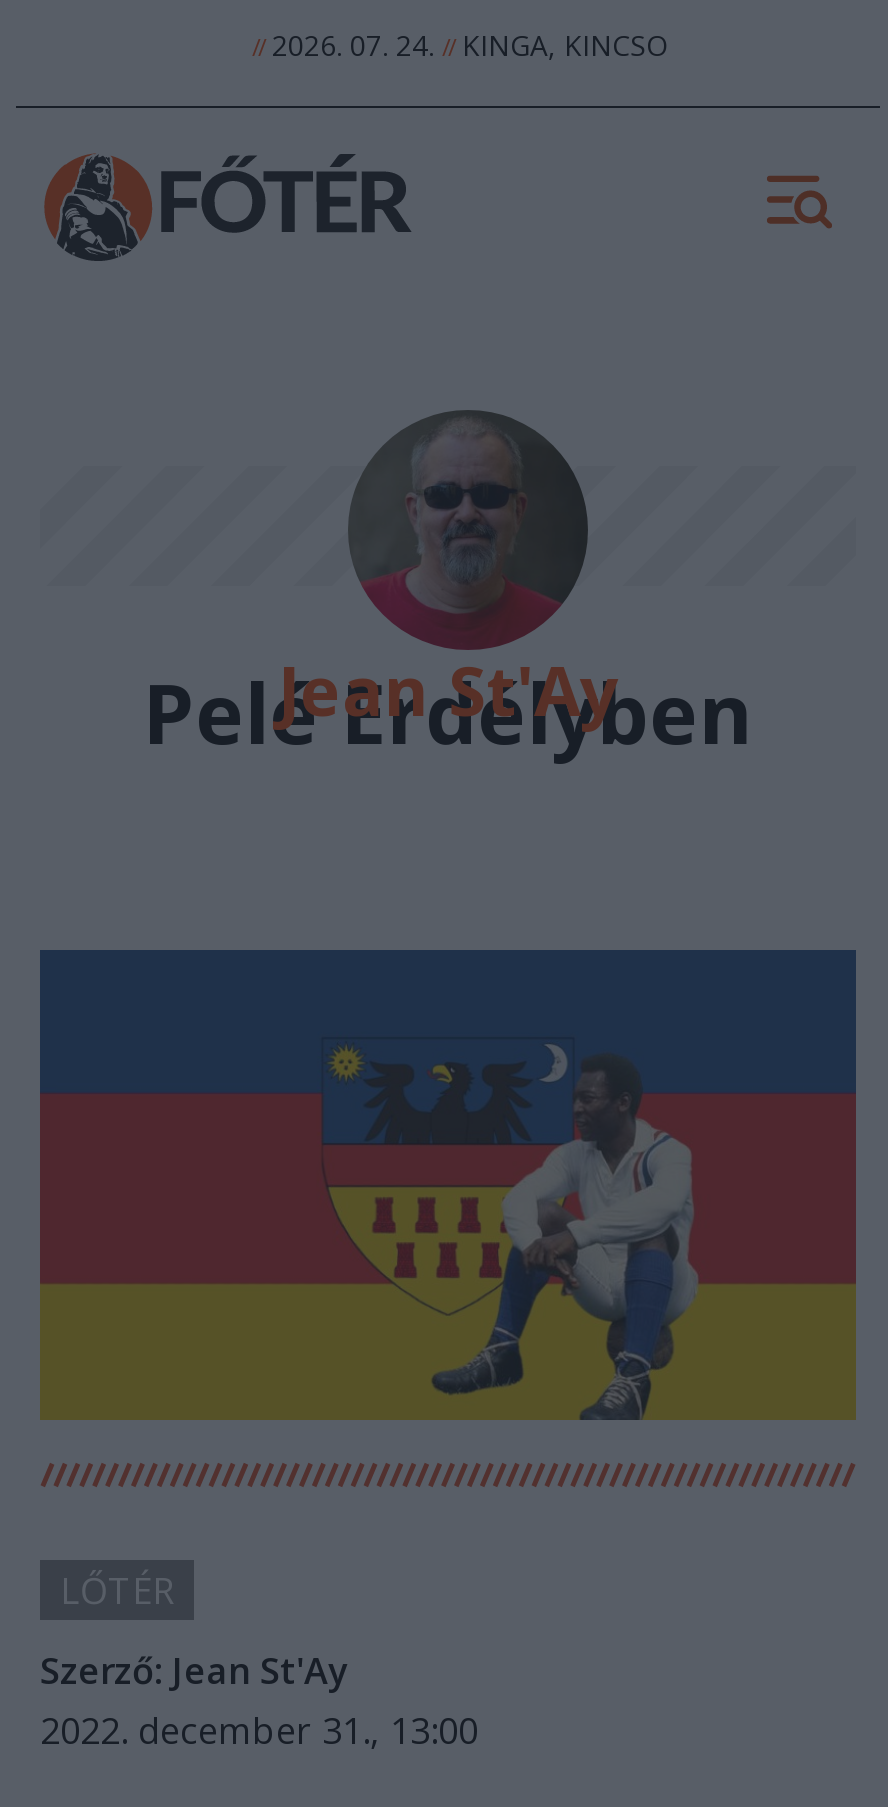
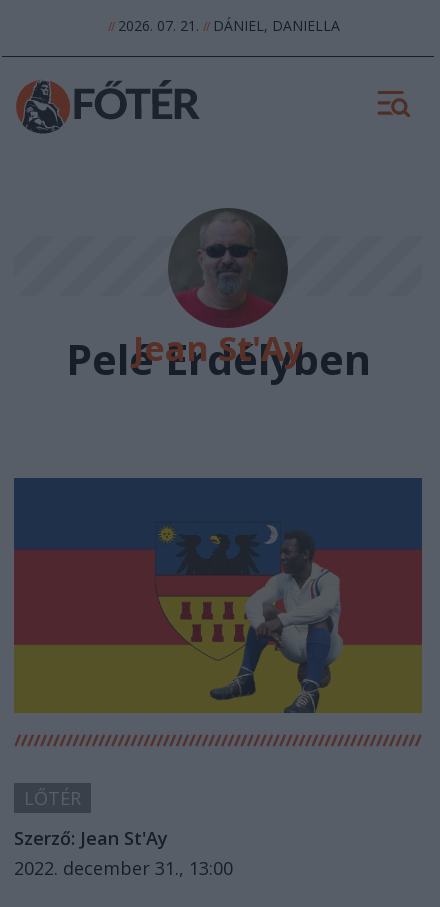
[252,26,668,64] // 2026. 07. 24. // KINGA, KINCSO -> [108,16,340,35] // 2026. 07. 21. // DÁNIEL, DANIELLA

